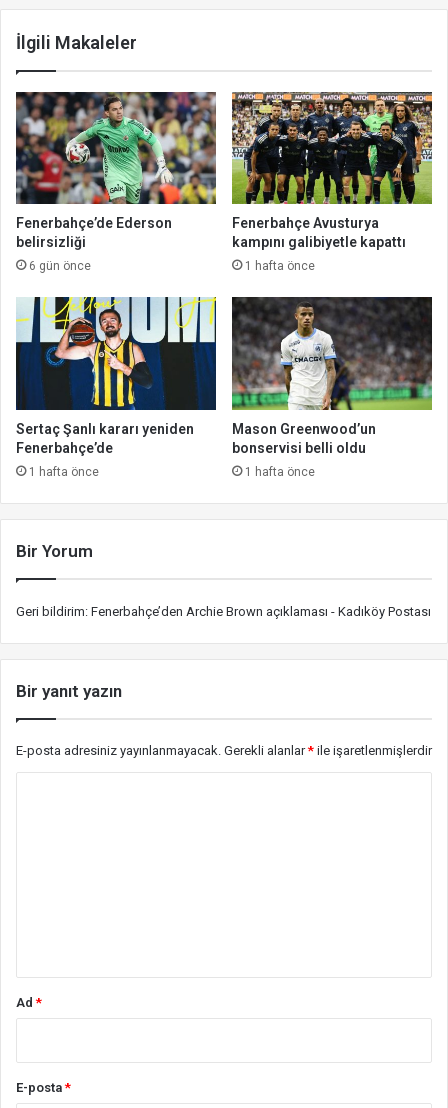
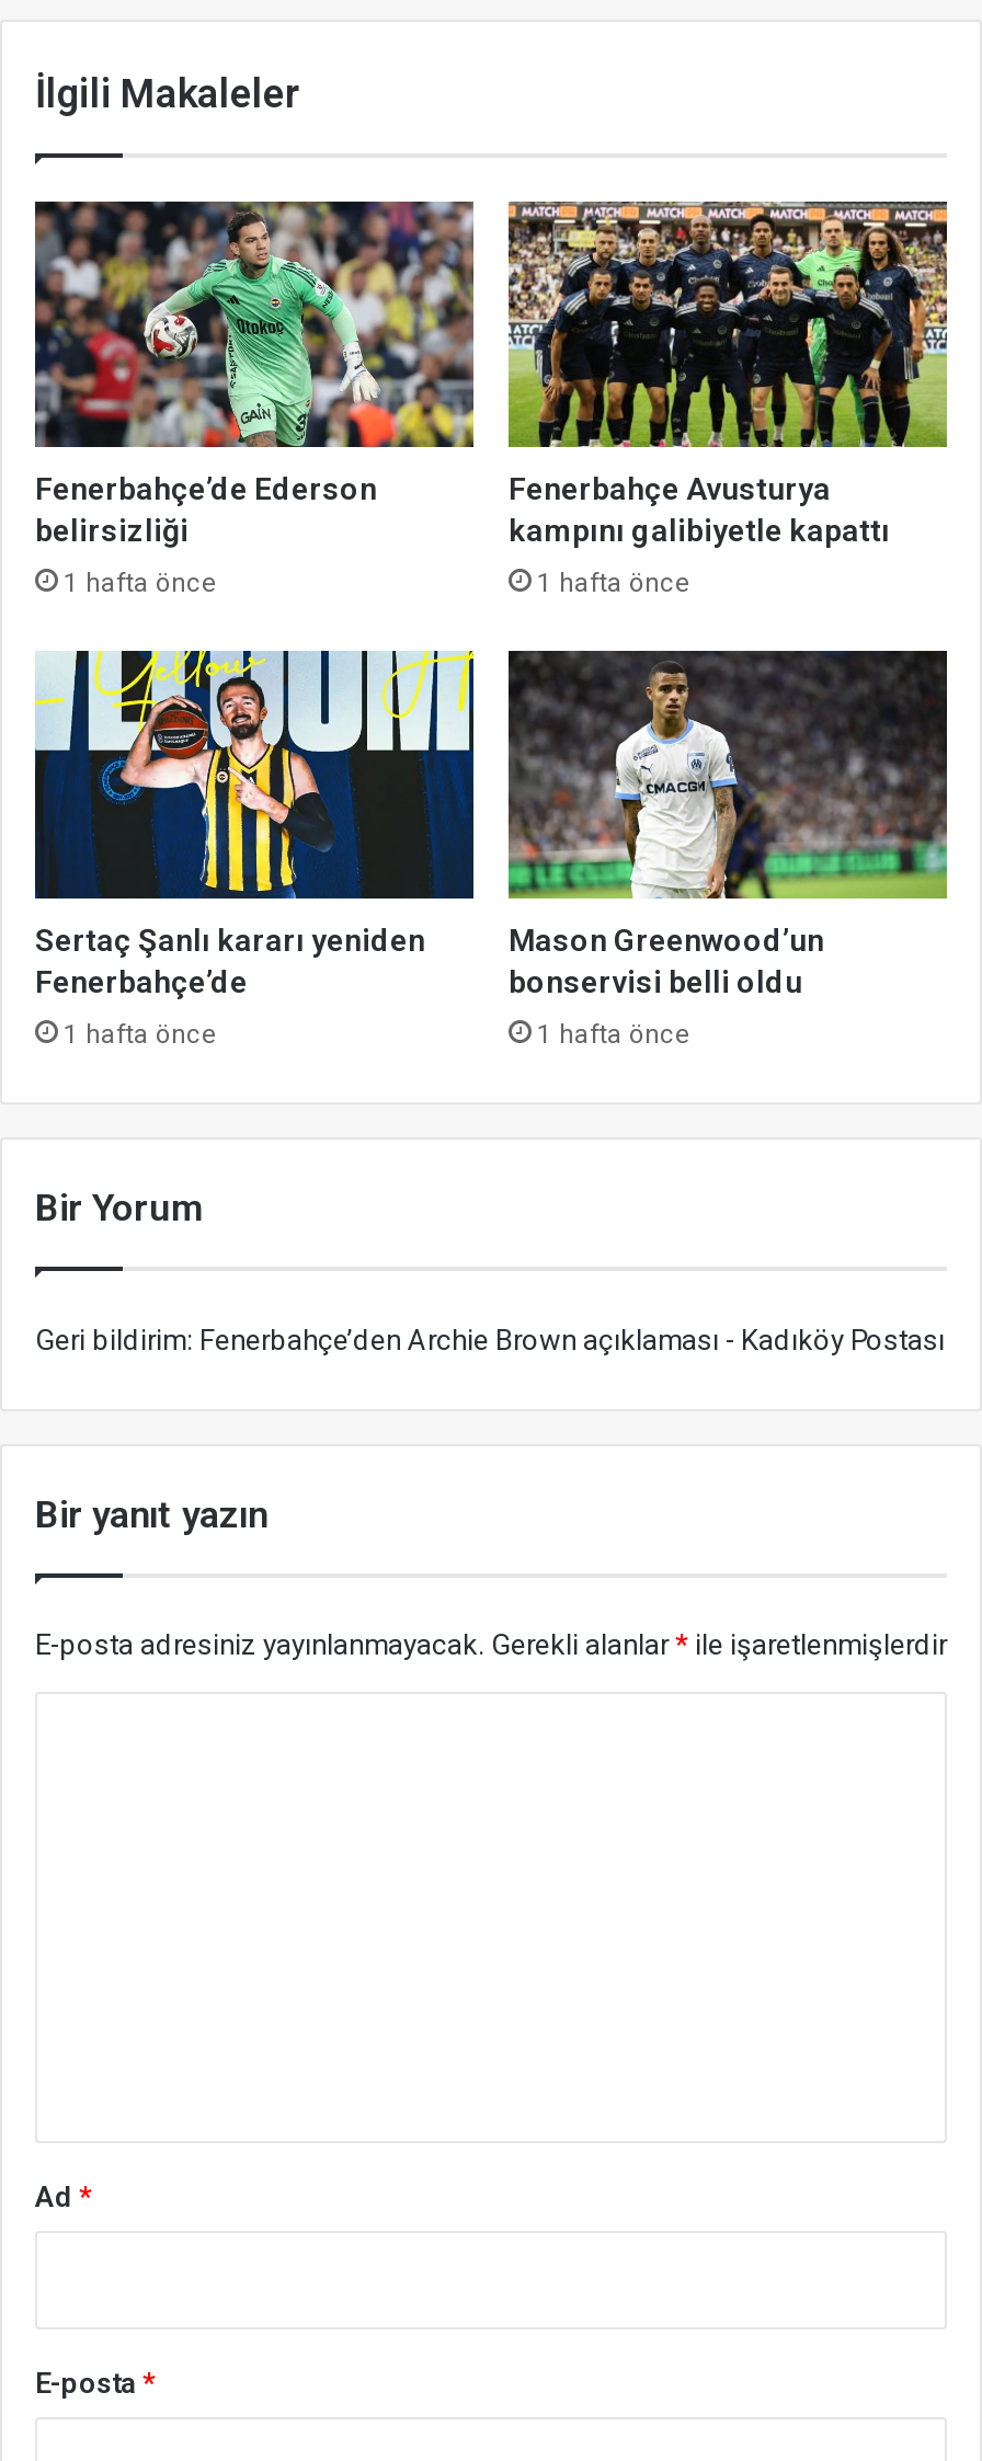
[29,259,91,273] 6 gün önce -> [64,568,217,598] 1 hafta önce

